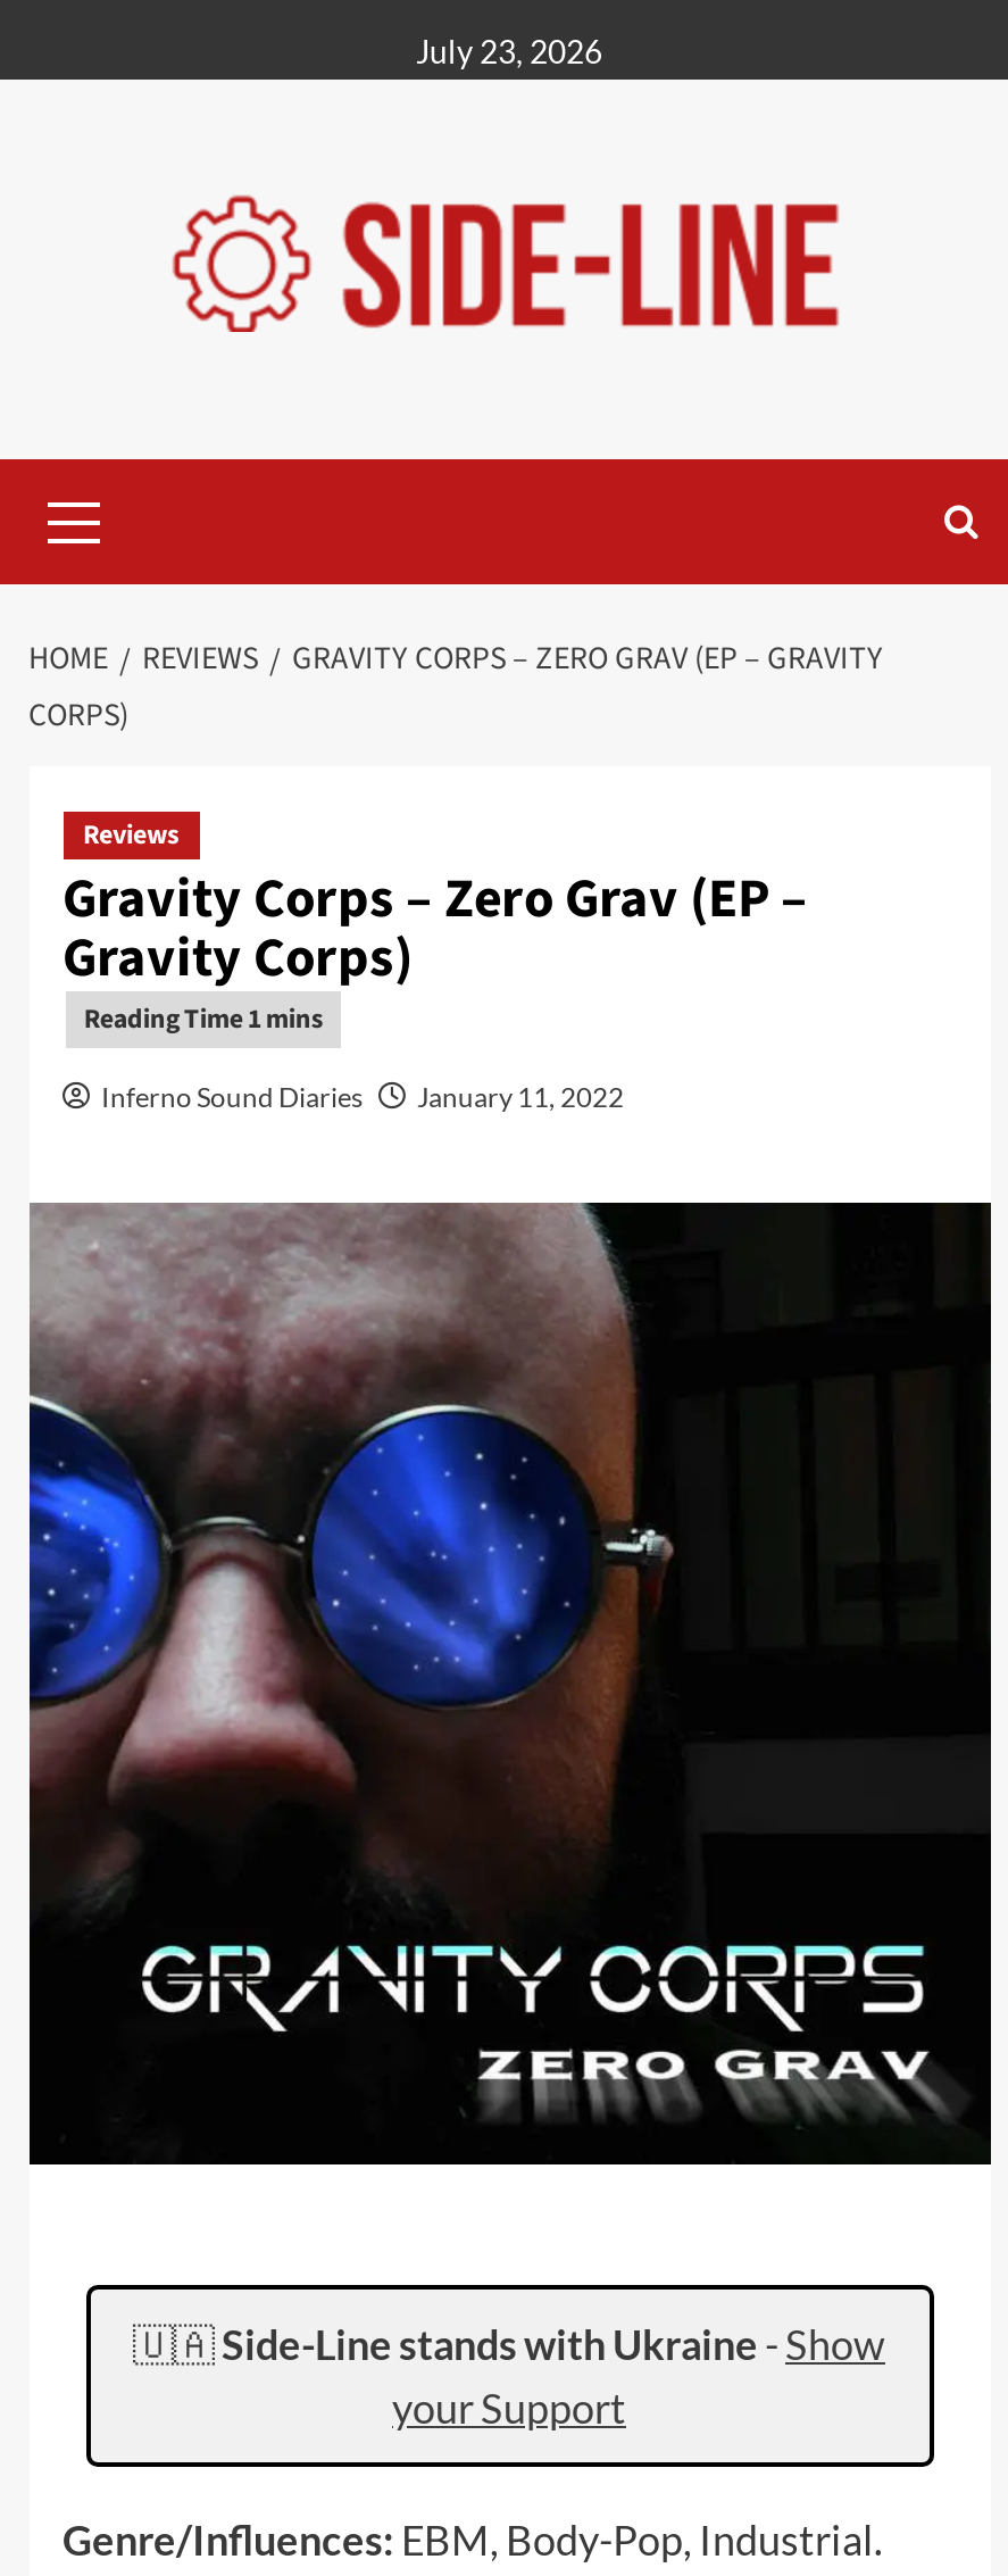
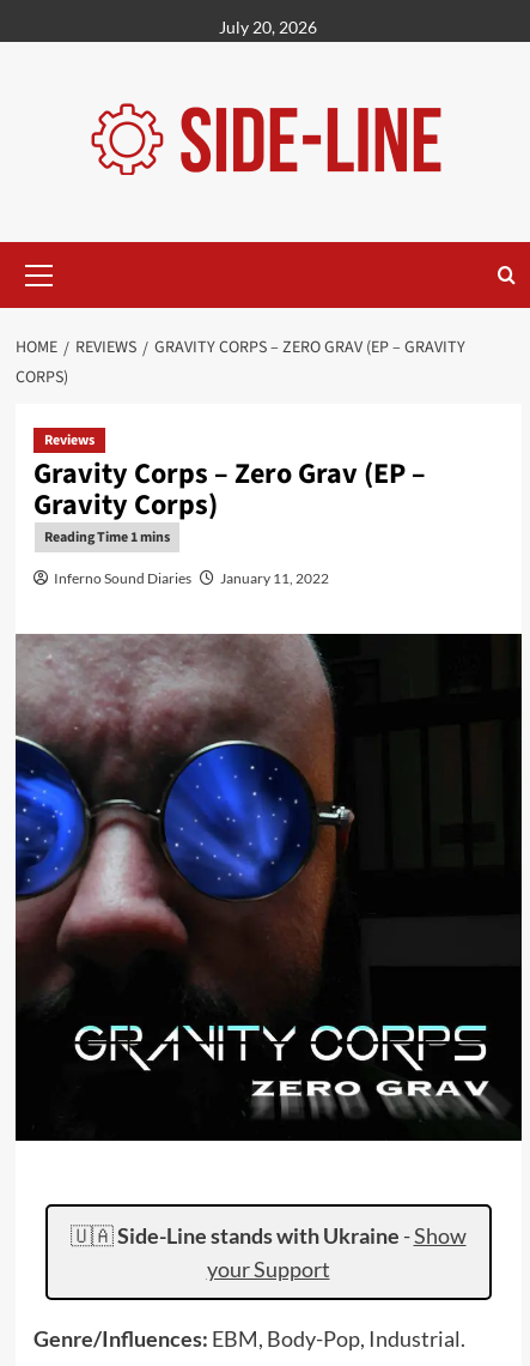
[416,32,602,70] July 23, 2026 -> [219,17,317,37] July 20, 2026

